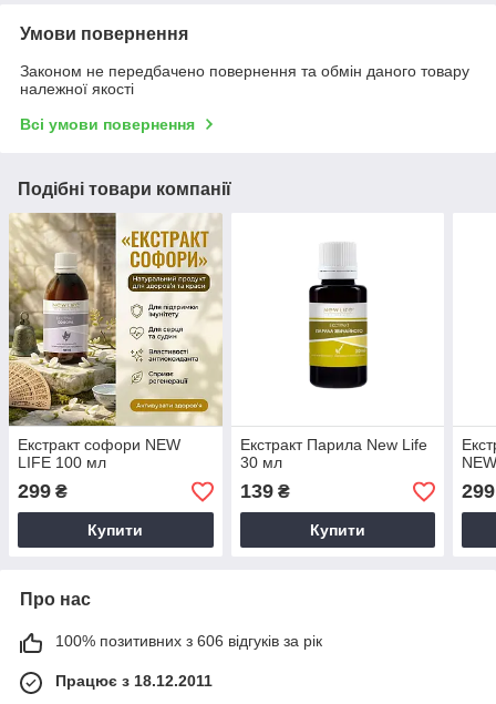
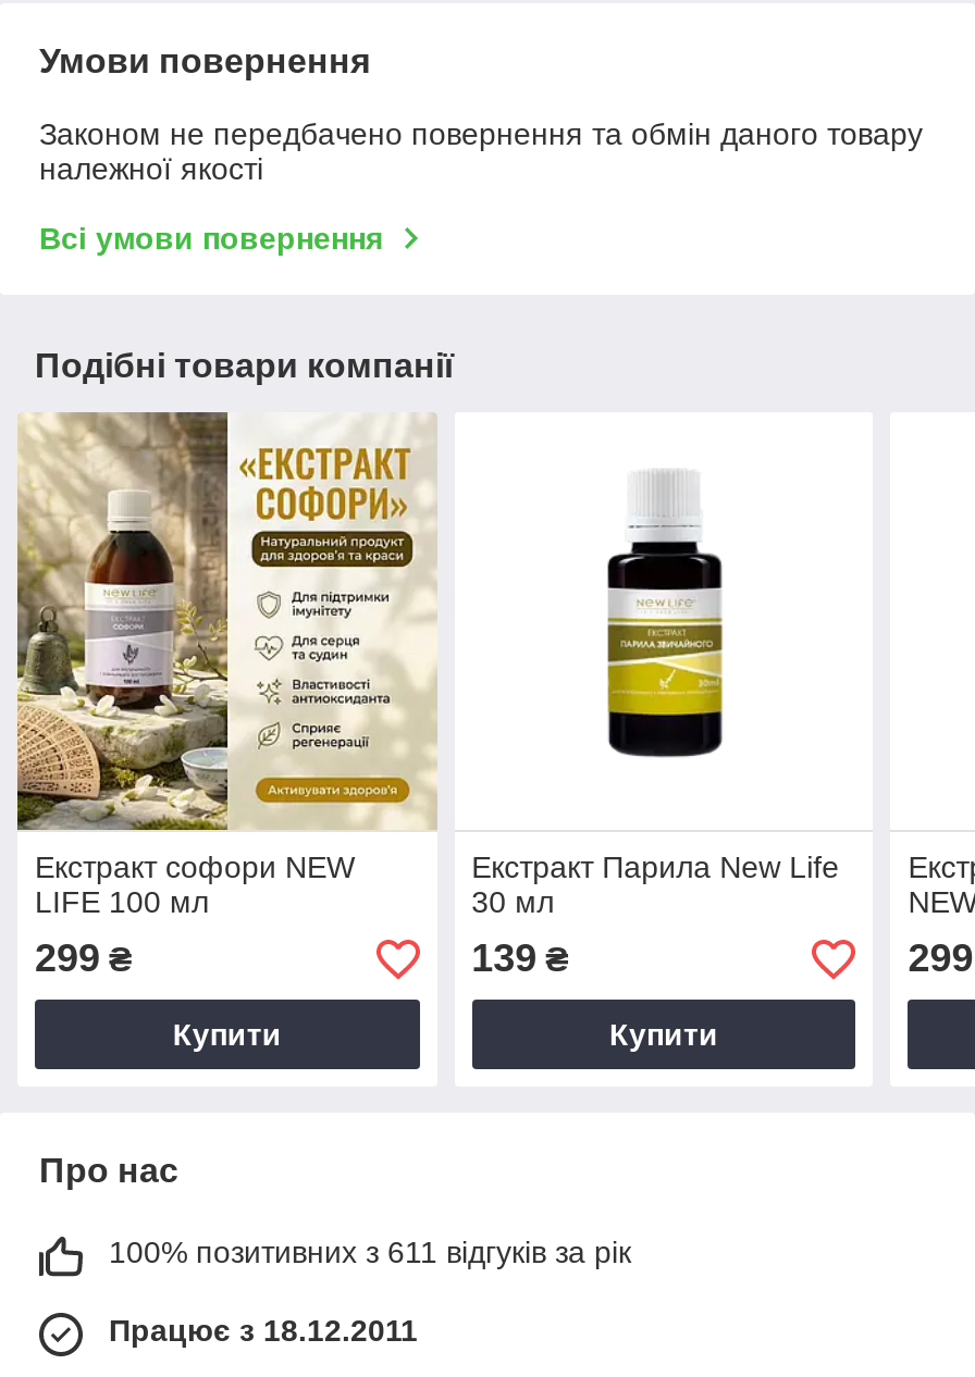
[55,632,322,650] 100% позитивних з 606 відгуків за рік -> [109,1235,631,1270] 100% позитивних з 611 відгуків за рік

